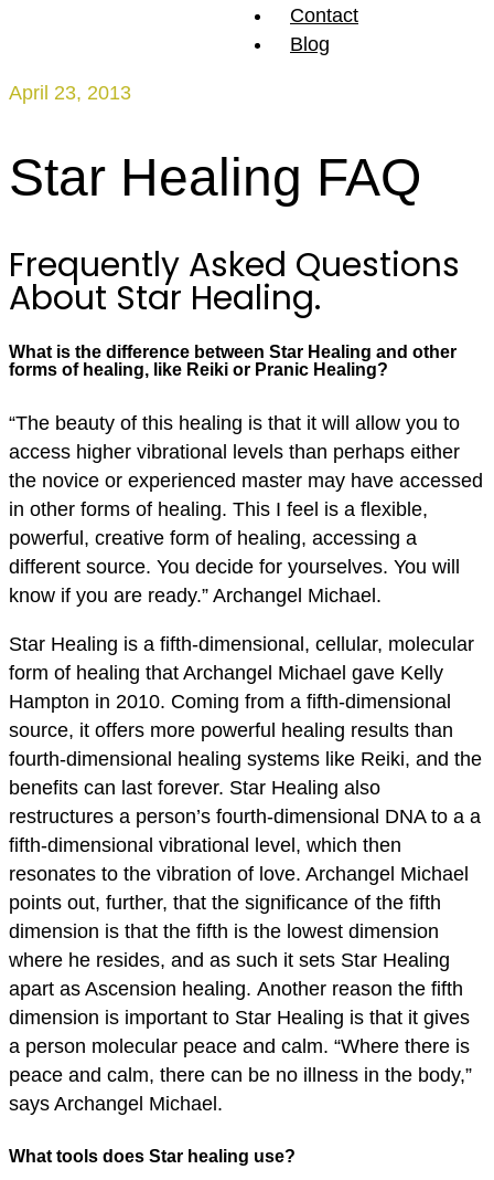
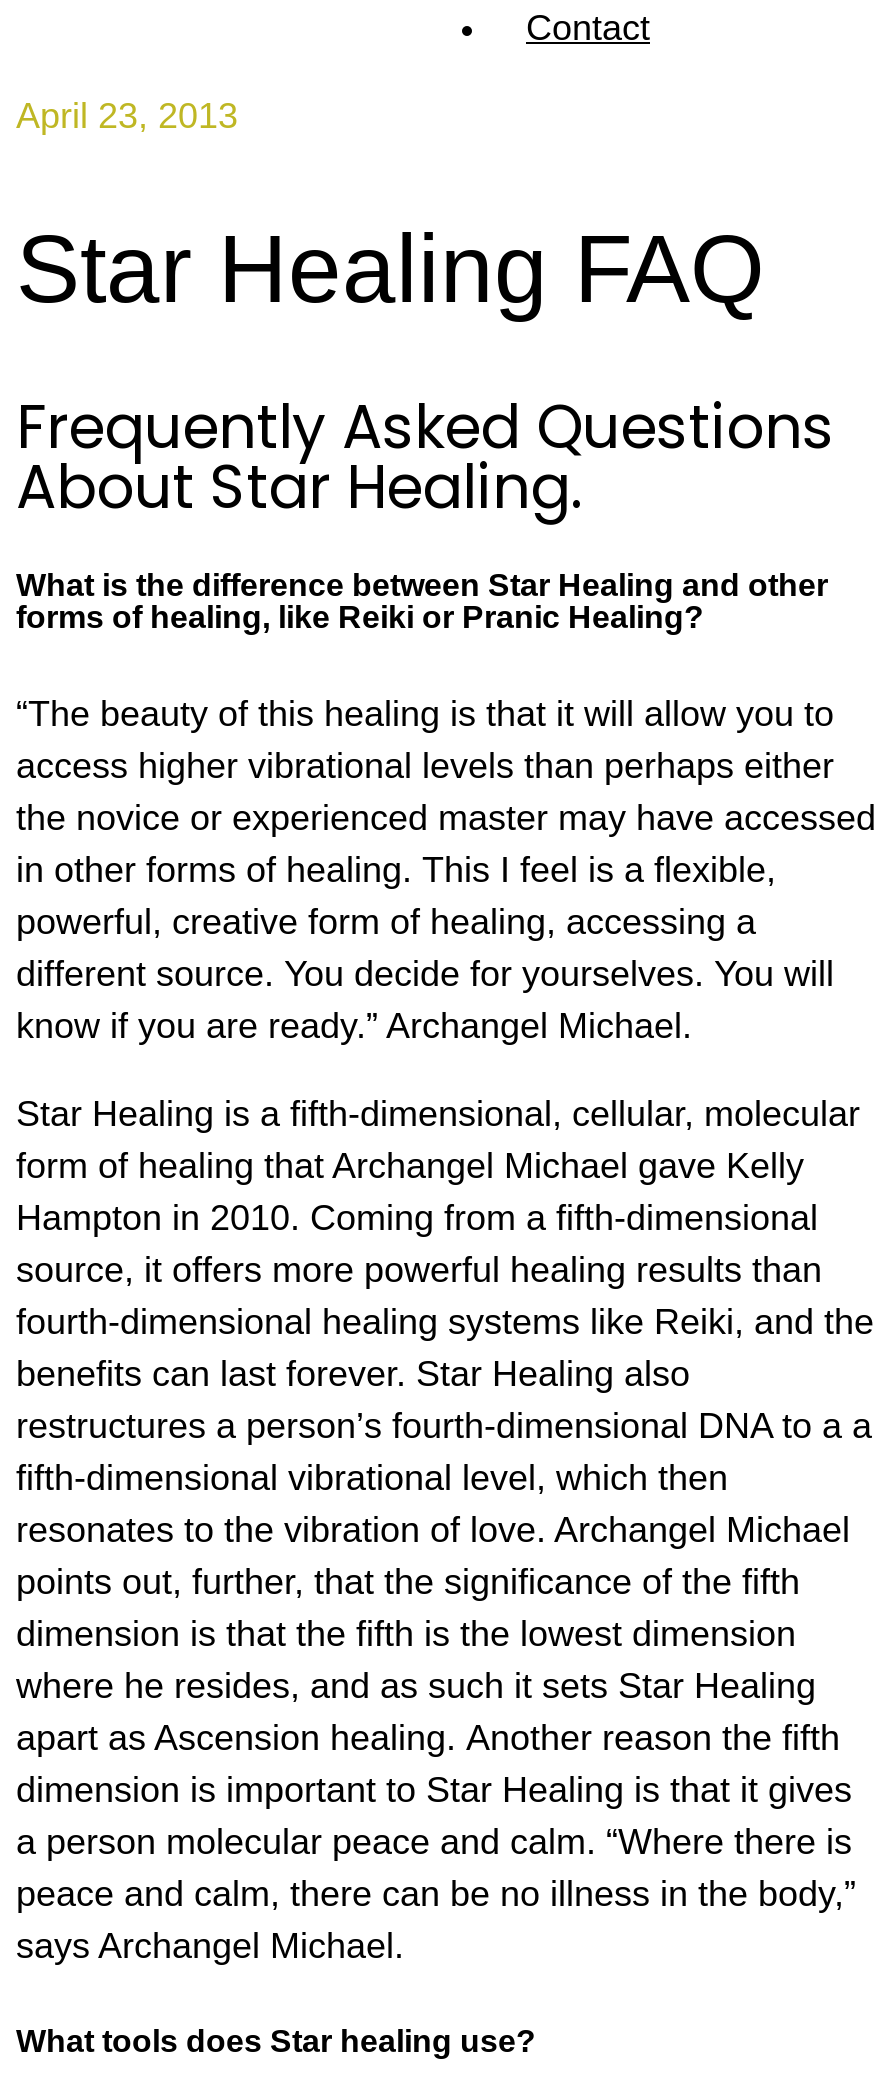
[290,33,330,55] Blog -> none

